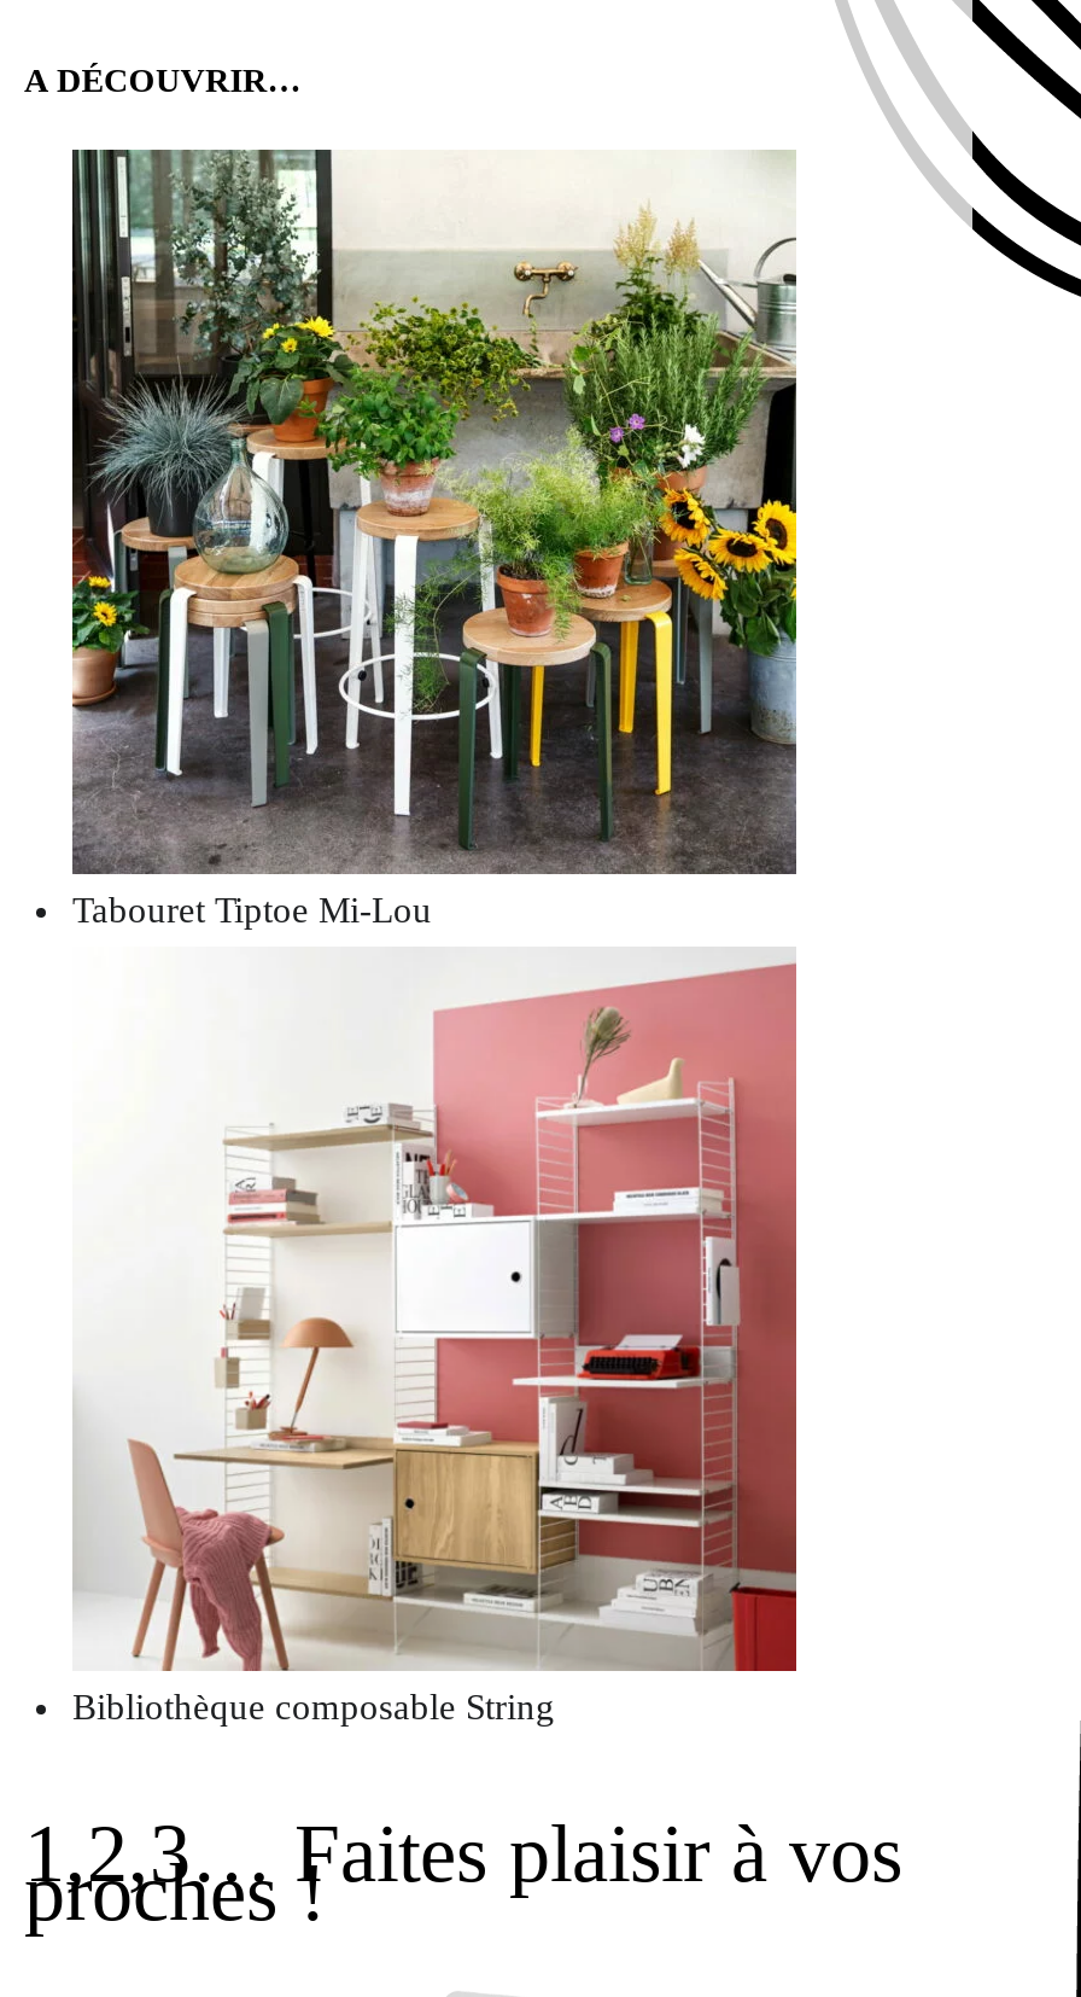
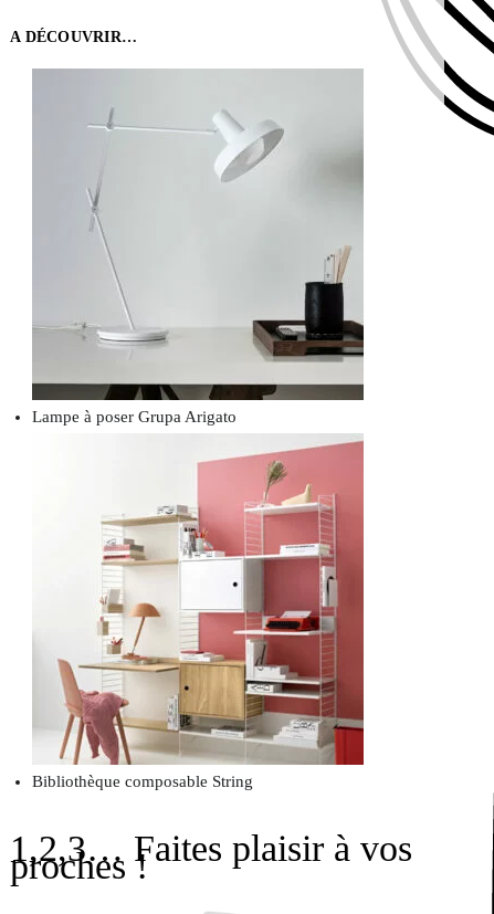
[70,150,799,929] [image] | Tabouret Tiptoe Mi-Lou -> [32,70,364,425] [image] | Lampe à poser Grupa Arigato

